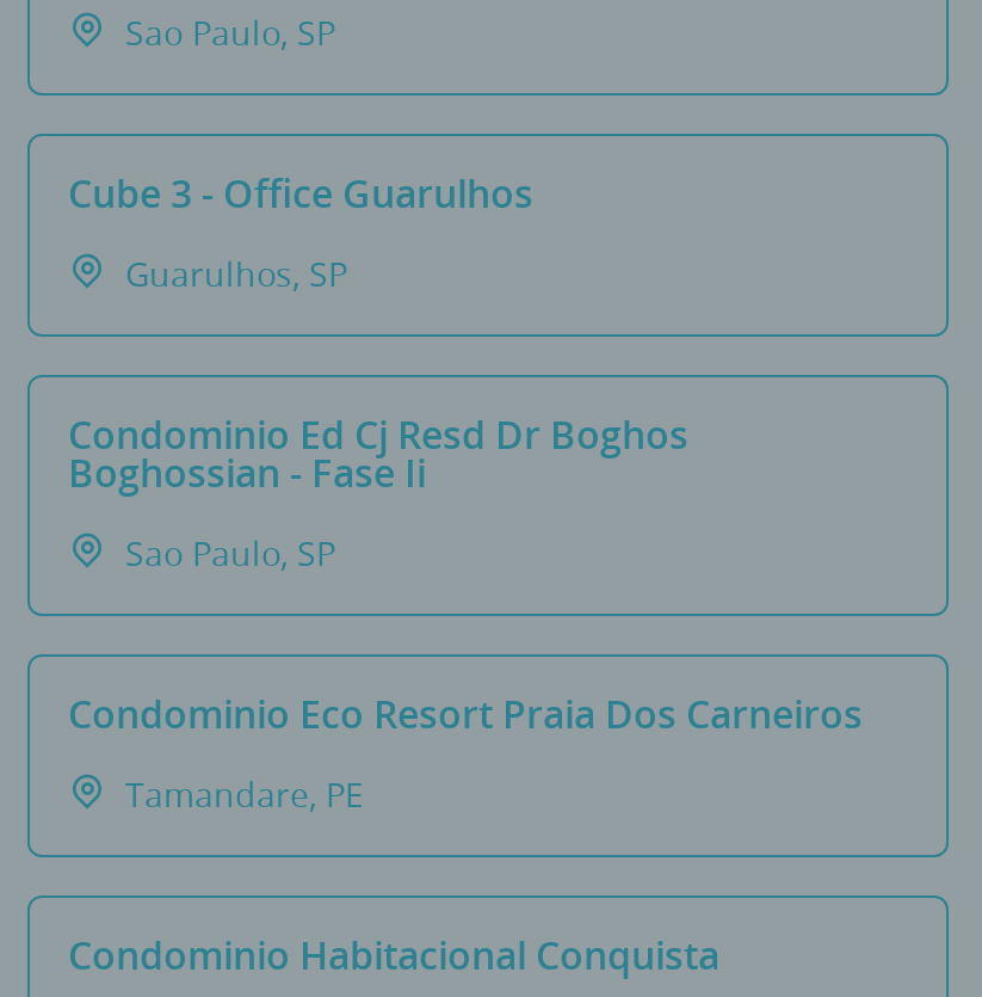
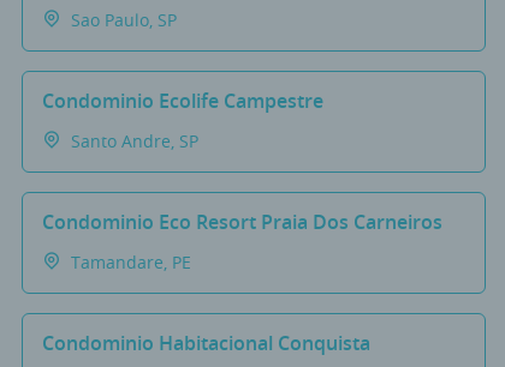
[68,169,688,577] Cube 3 - Office Guarulhos | Guarulhos, SP | Condominio Ed Cj Resd Dr Boghos | Boghossian - Fase Ii | Sao Paulo, SP -> [42,88,323,153] Condominio Ecolife Campestre | Santo Andre, SP

